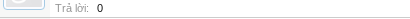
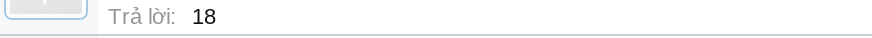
[55,2,103,14] Trả lời: 0 -> [108,4,216,28] Trả lời: 18

